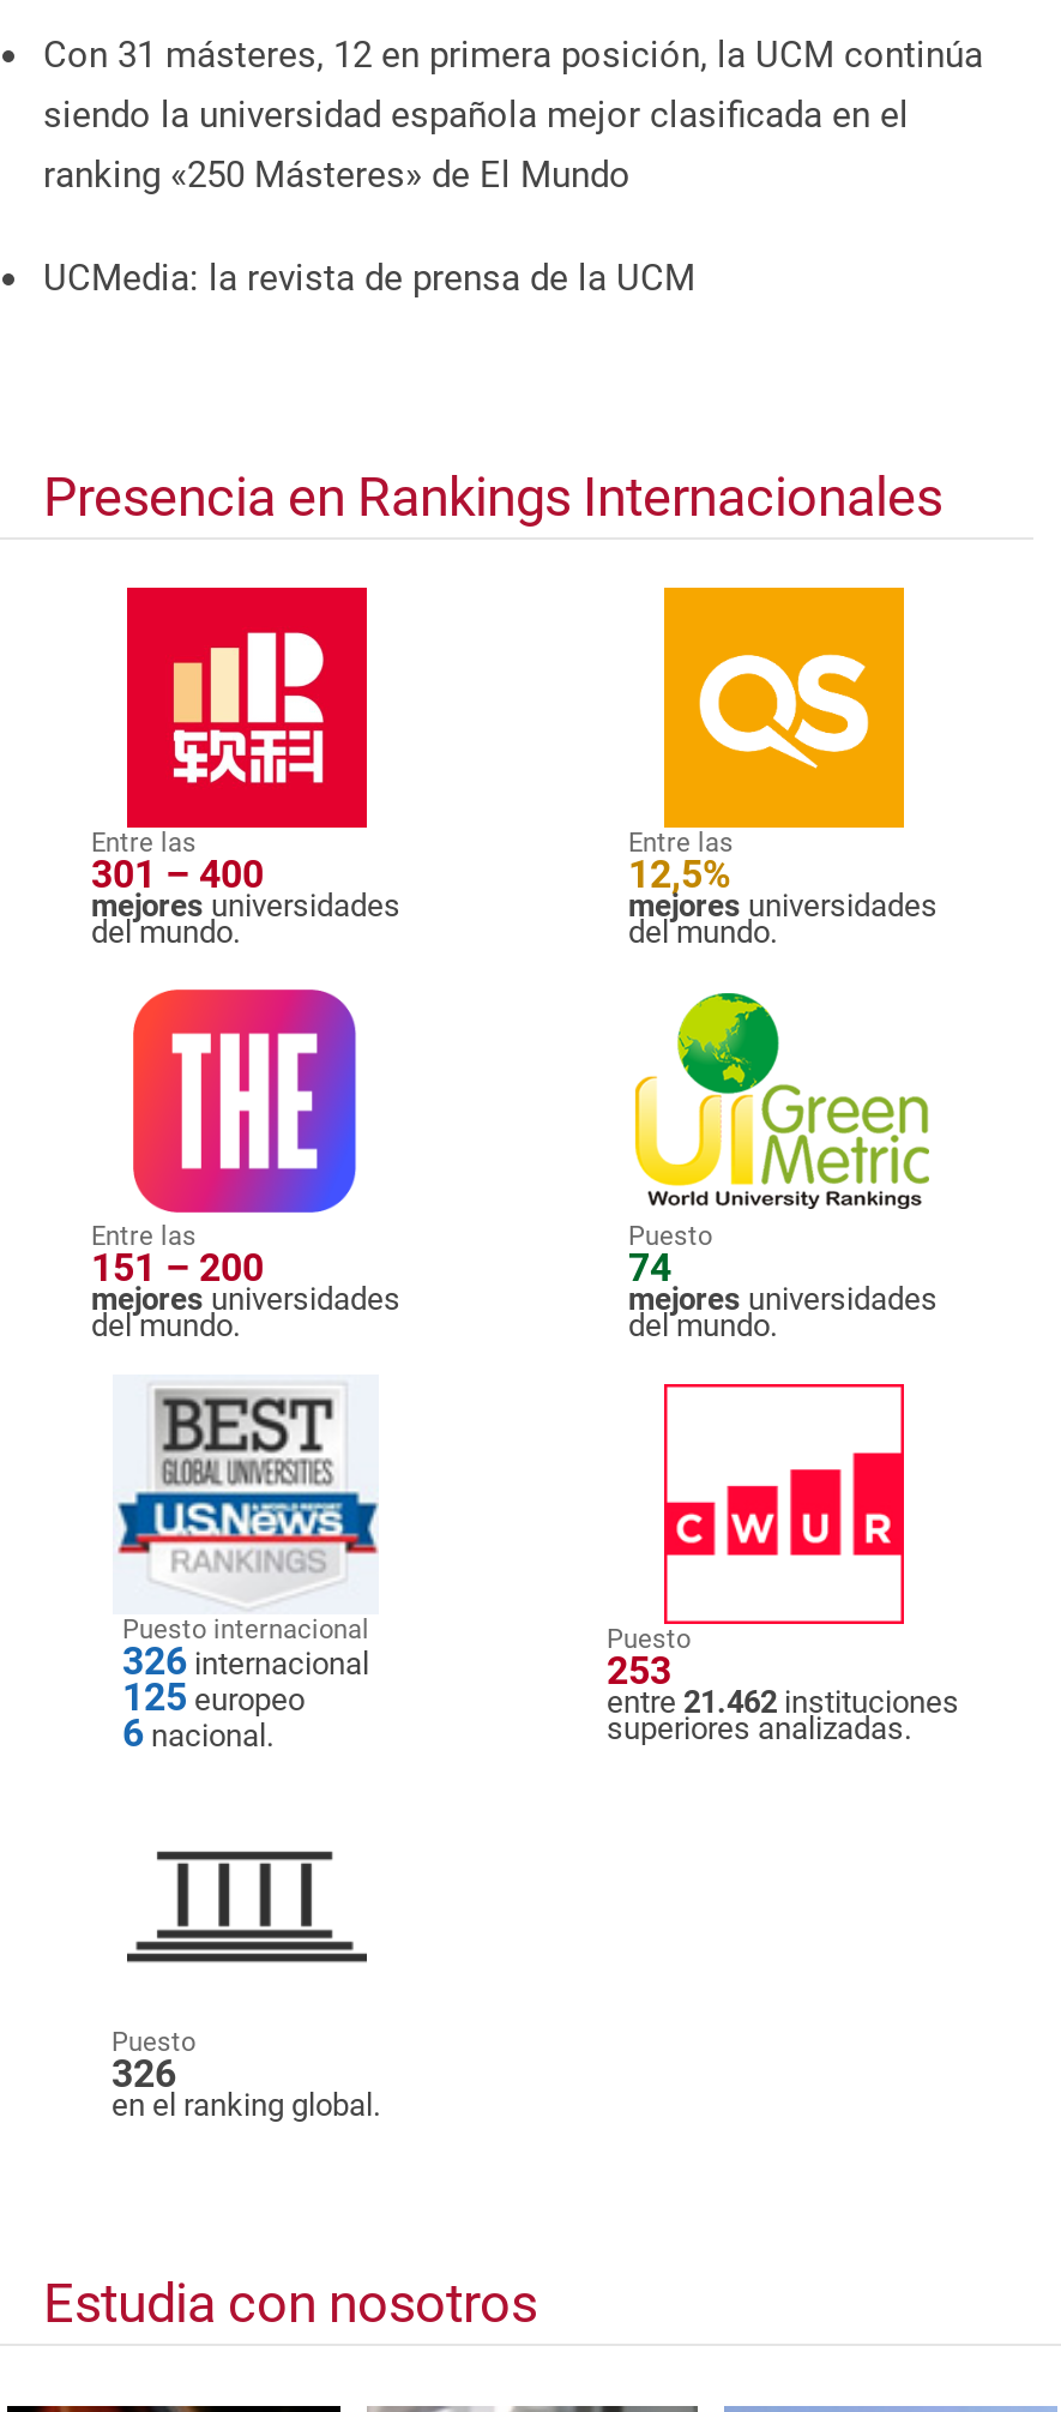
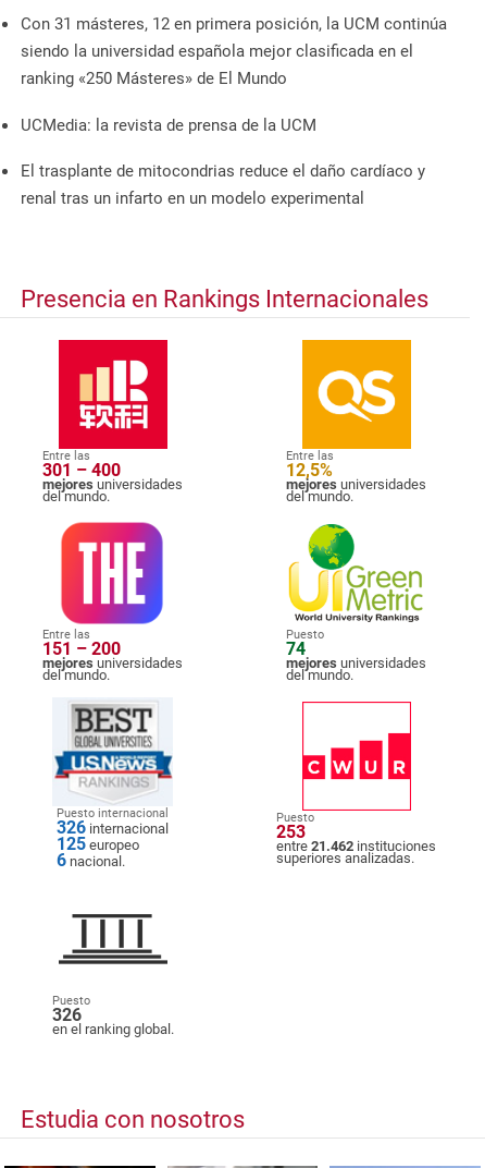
none -> [21,161,425,208] El trasplante de mitocondrias reduce el daño cardíaco y | renal tras un infarto en un modelo experimental

